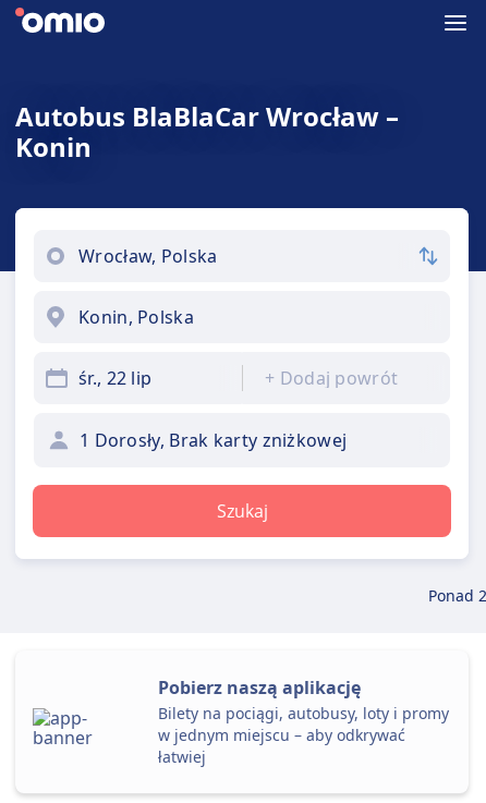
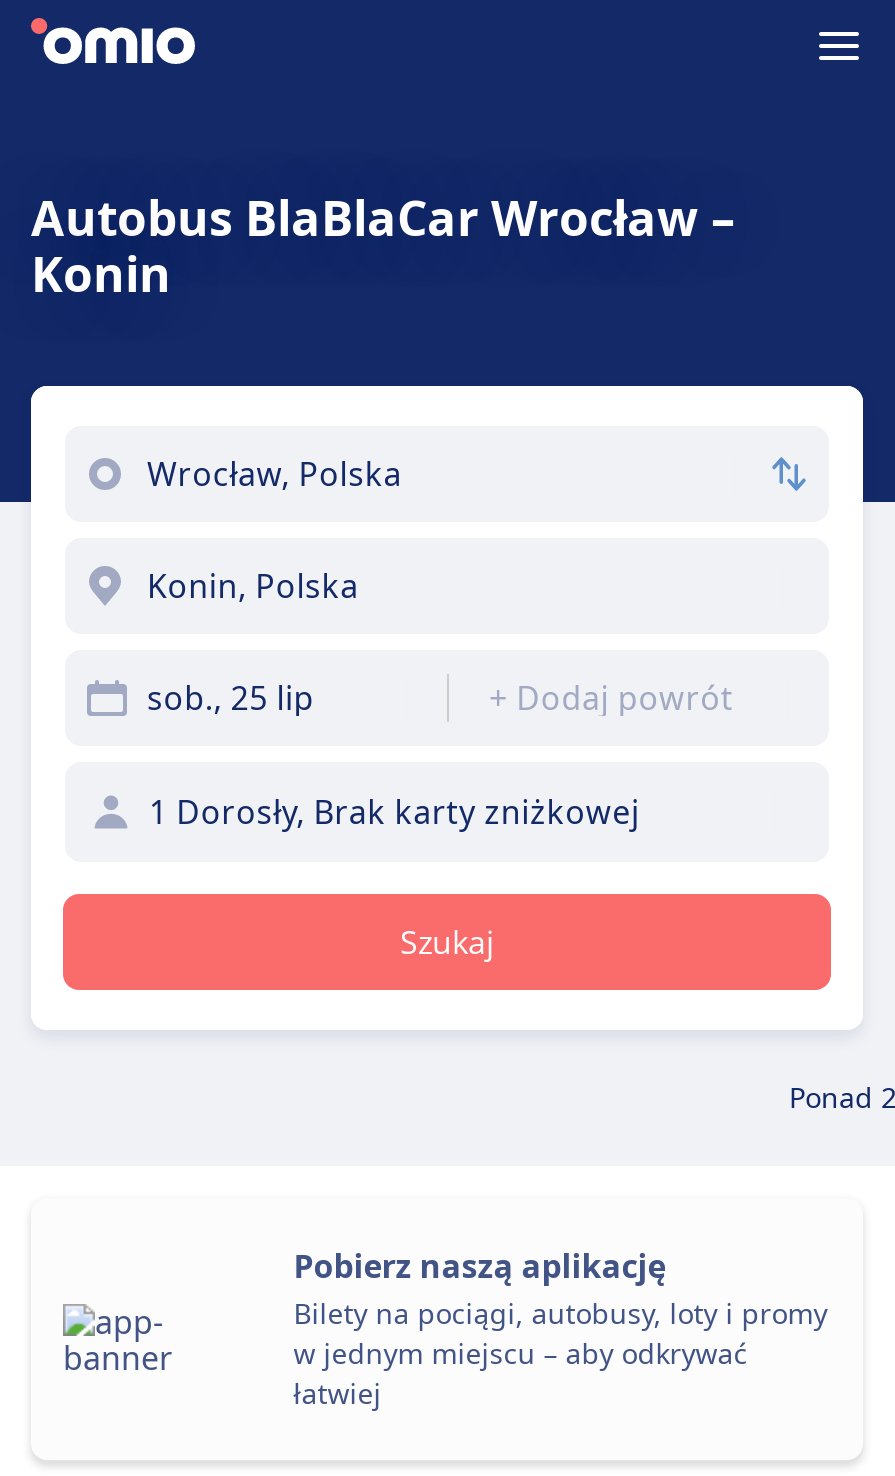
[78,366,152,390] śr., 22 lip -> [147,676,314,720] sob., 25 lip

